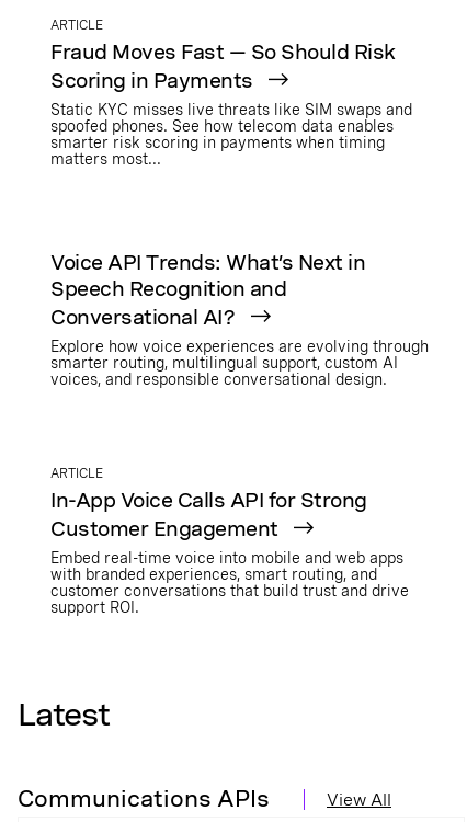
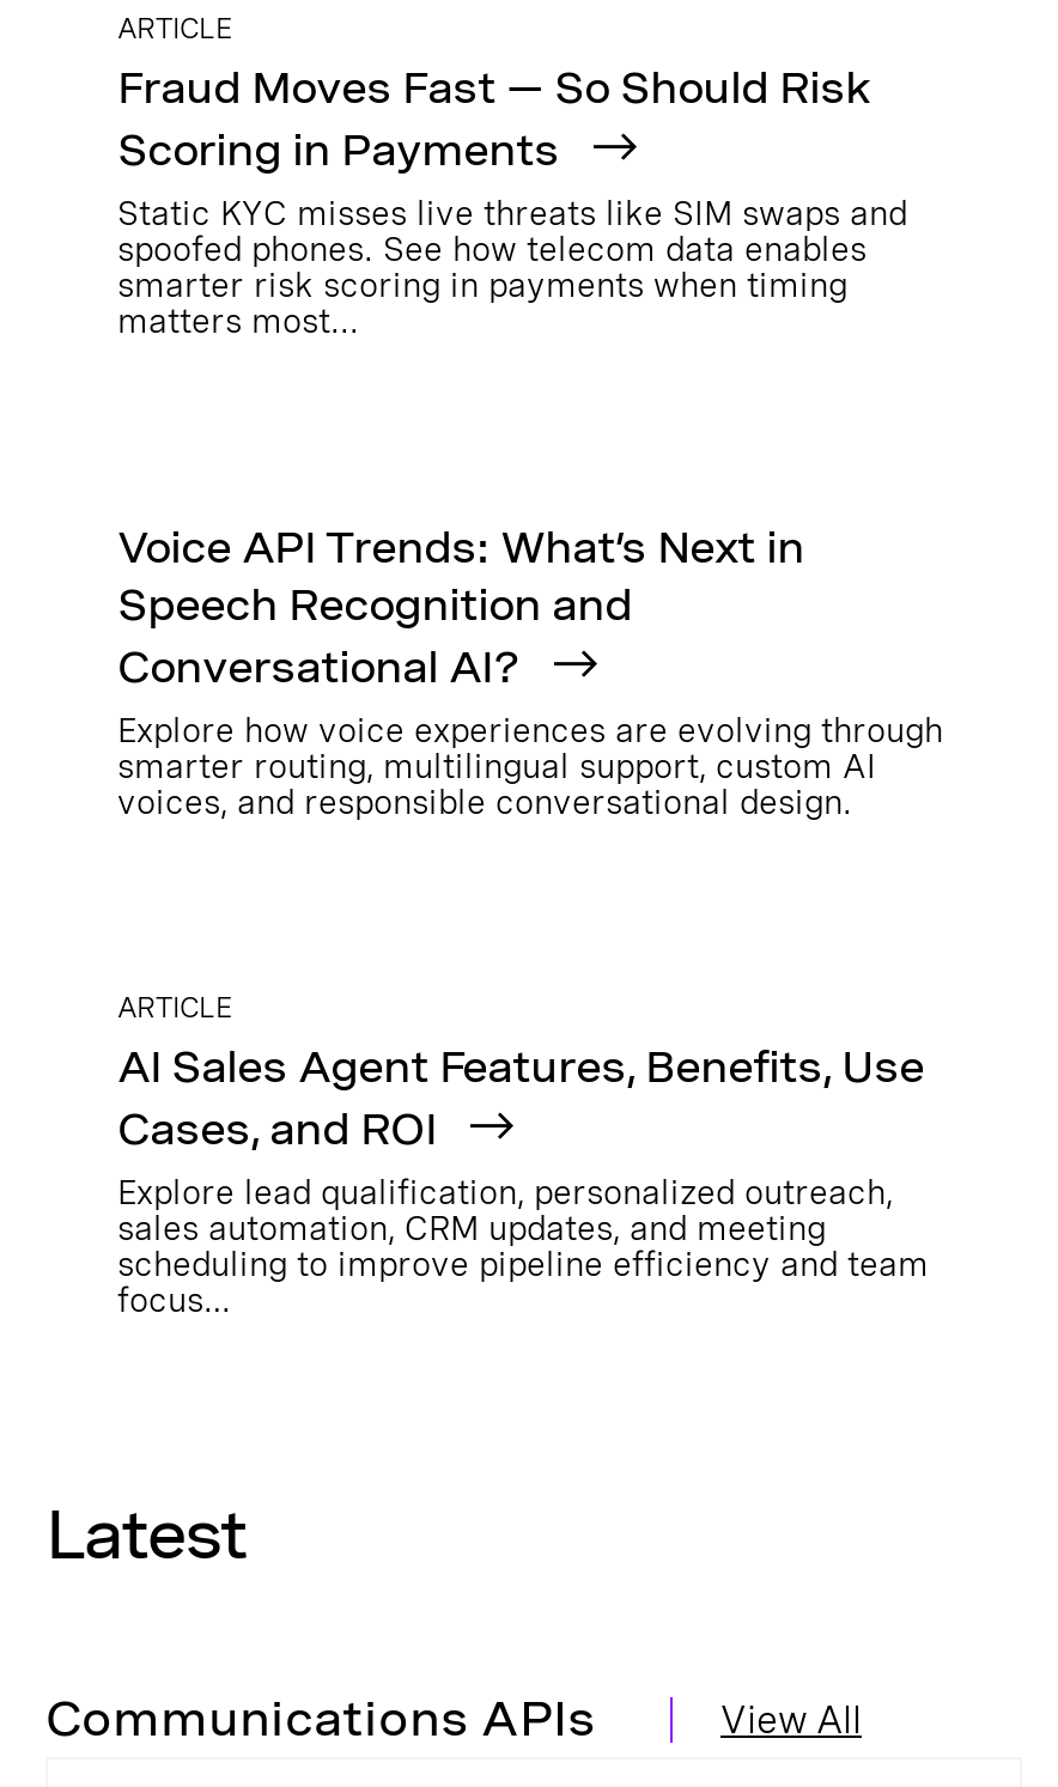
[50,489,409,616] In-App Voice Calls API for Strong | Customer Engagement | Embed real-time voice into mobile and web apps | with branded experiences, smart routing, and | customer conversations that build trust and drive | support ROI. -> [117,1041,929,1319] AI Sales Agent Features, Benefits, Use | Cases, and ROI | Explore lead qualification, personalized outreach, | sales automation, CRM updates, and meeting | scheduling to improve pipeline efficiency and team | focus…

